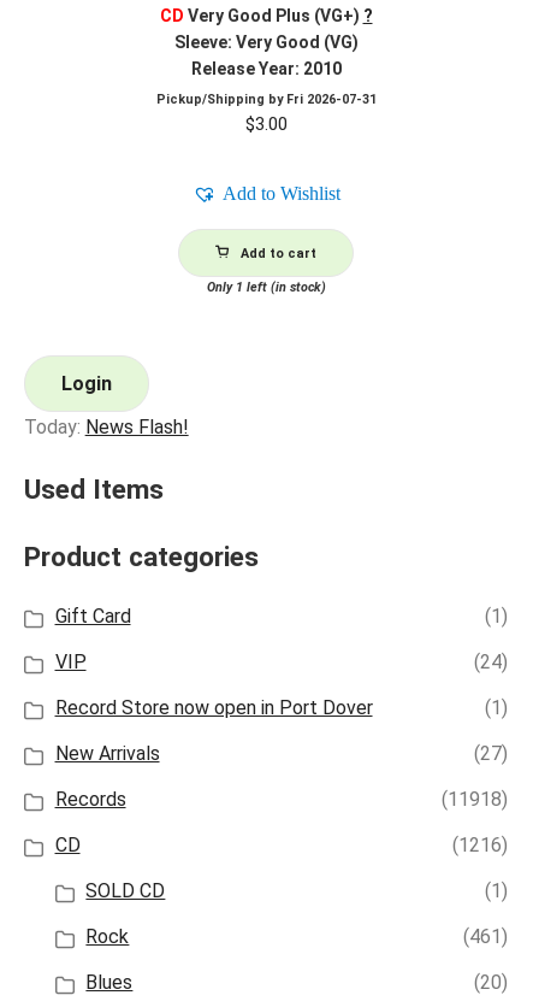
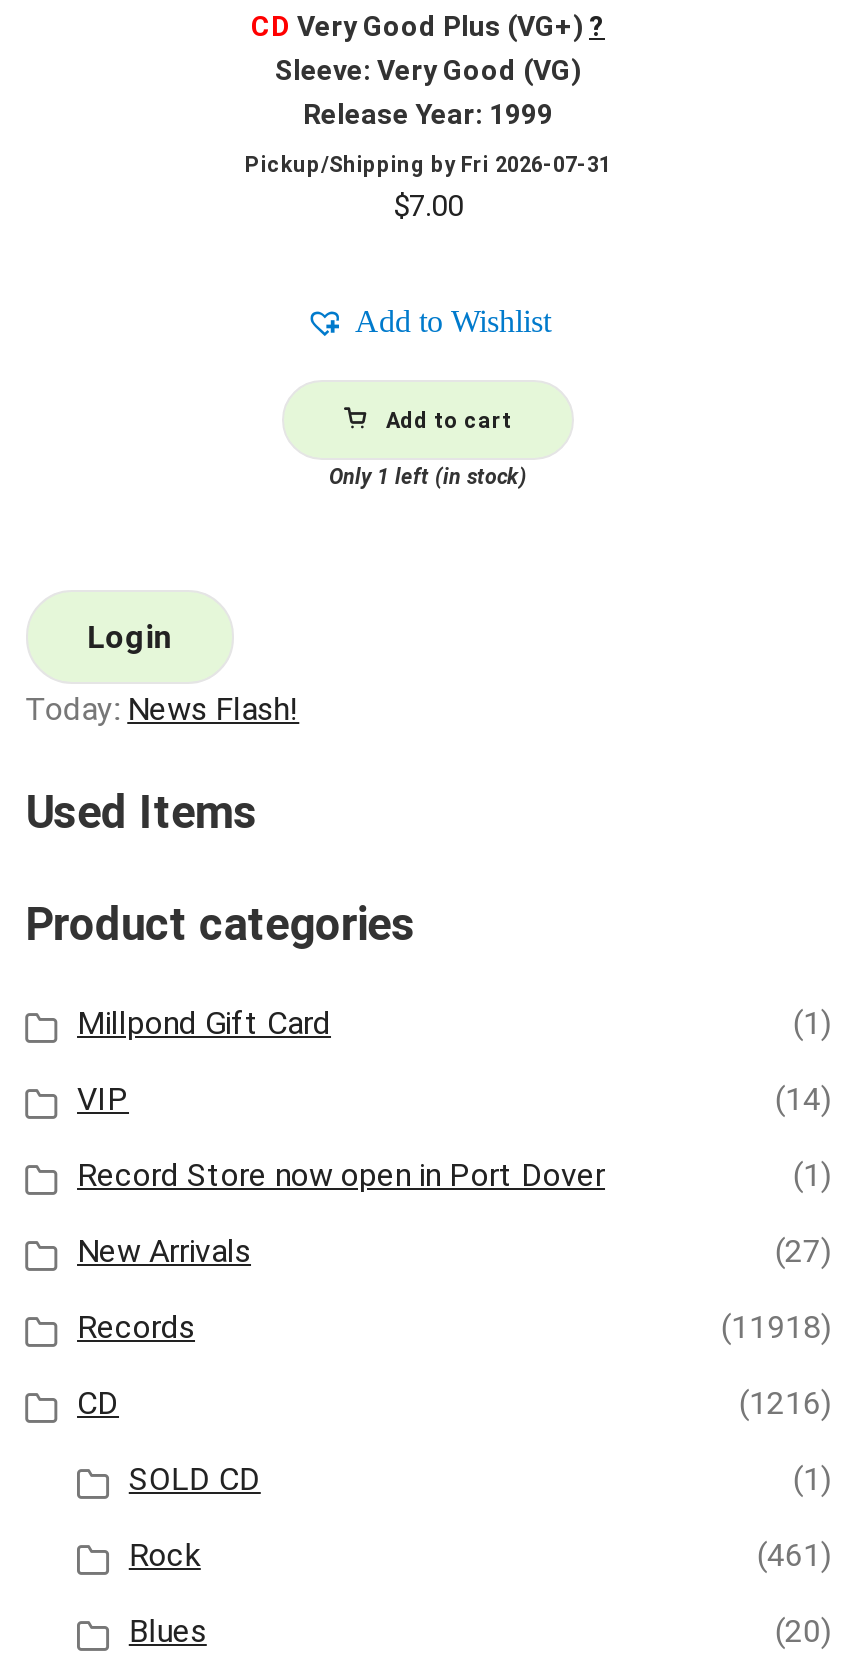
[191,59,341,78] Release Year: 2010 -> [303,98,553,130] Release Year: 1999
[245,113,287,135] $3.00 -> [393,188,463,224] $7.00
[55,605,131,628] Gift Card -> [77,1004,331,1042] Millpond Gift Card
[475,651,508,674] (24) -> [775,1080,831,1118] (14)

